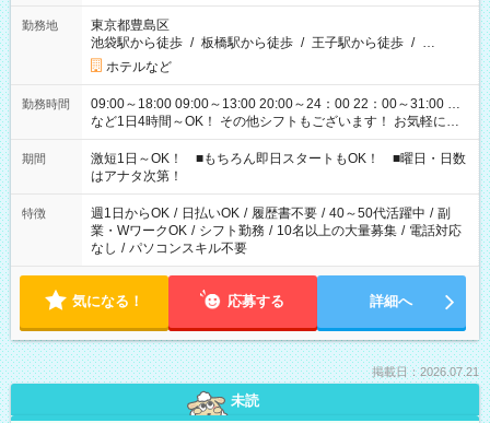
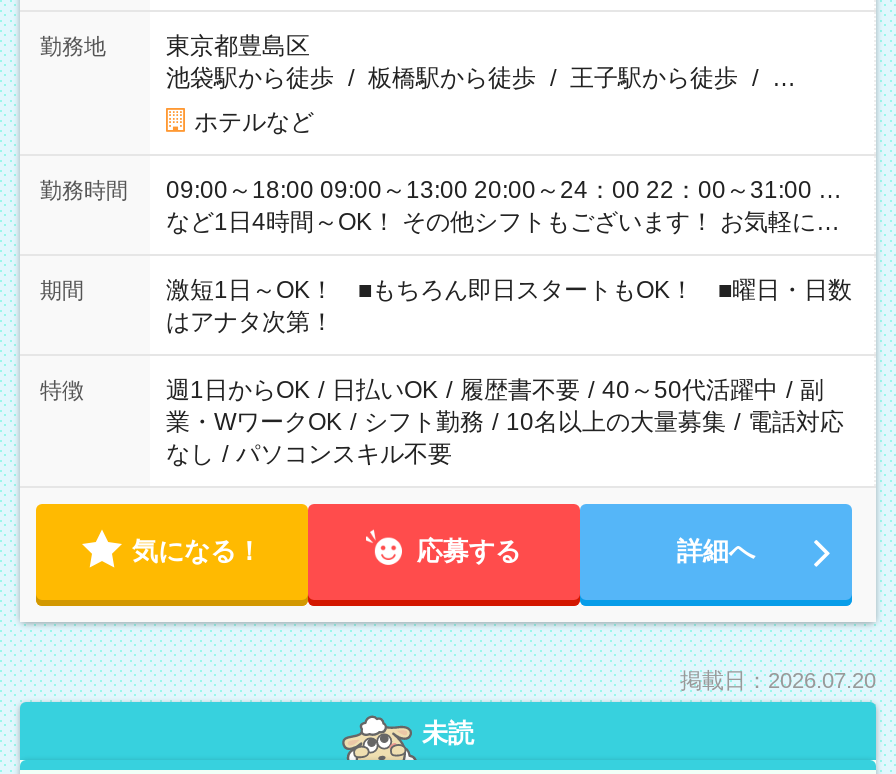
[372,365,479,378] 掲載日：2026.07.21 -> [680,668,876,692] 掲載日：2026.07.20

